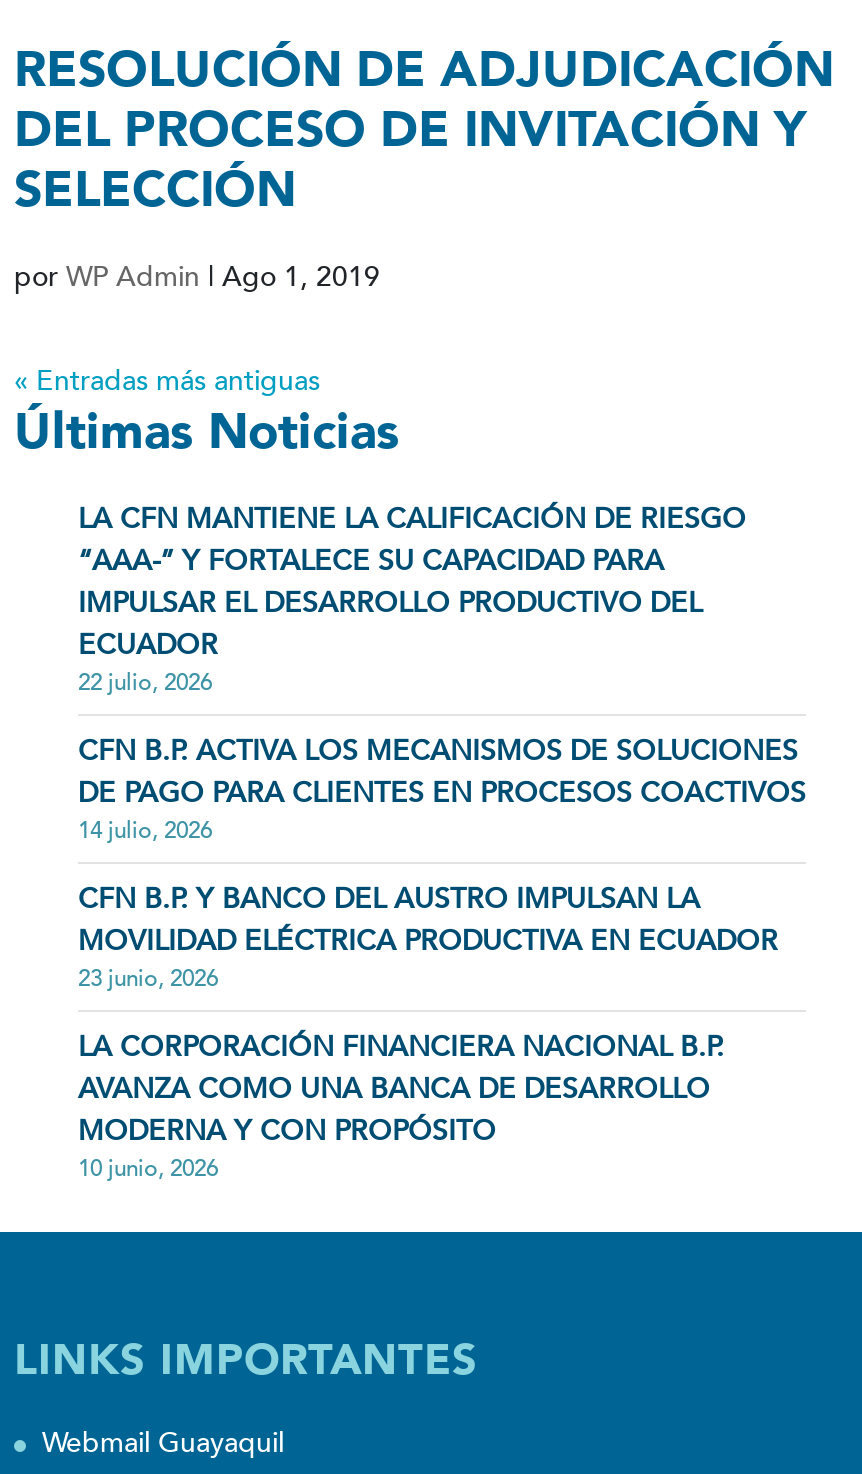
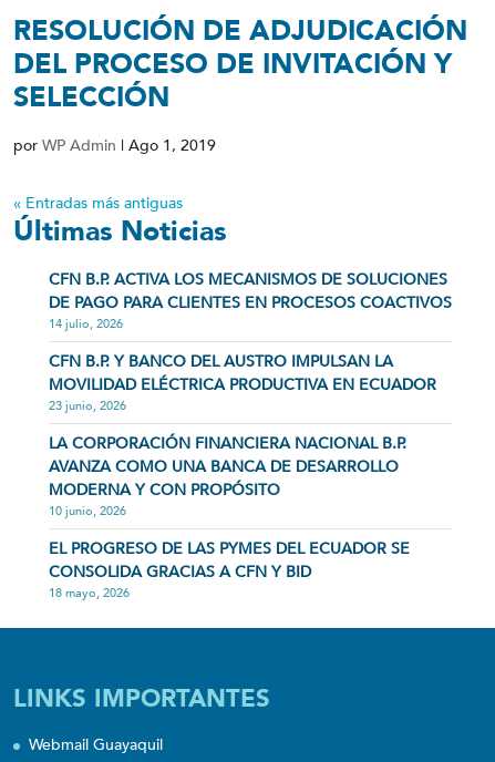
[78,500,746,698] LA CFN MANTIENE LA CALIFICACIÓN DE RIESGO | “AAA-” Y FORTALECE SU CAPACIDAD PARA | IMPULSAR EL DESARROLLO PRODUCTIVO DEL | ECUADOR | 22 julio, 2026 -> none
moved [78,732,806,1184] -> [49,269,452,519]: CFN B.P. ACTIVA LOS MECANISMOS DE SOLUCIONES | DE PAGO PARA CLIENTES EN PROCESOS COACTIVOS | 14 julio, 2026 | ... | MODERNA Y CON PROPÓSITO | 10 junio, 2026
none -> [49,538,410,601] EL PROGRESO DE LAS PYMES DEL ECUADOR SE | CONSOLIDA GRACIAS A CFN Y BID | 18 mayo, 2026

